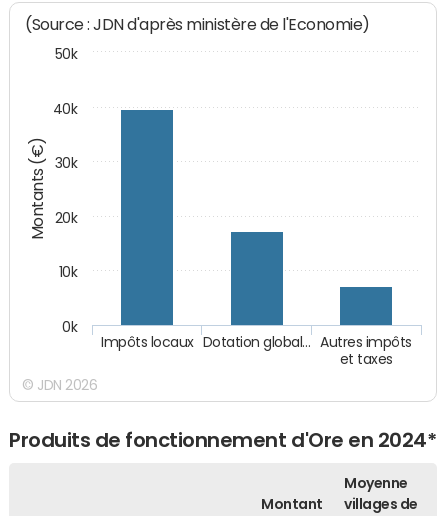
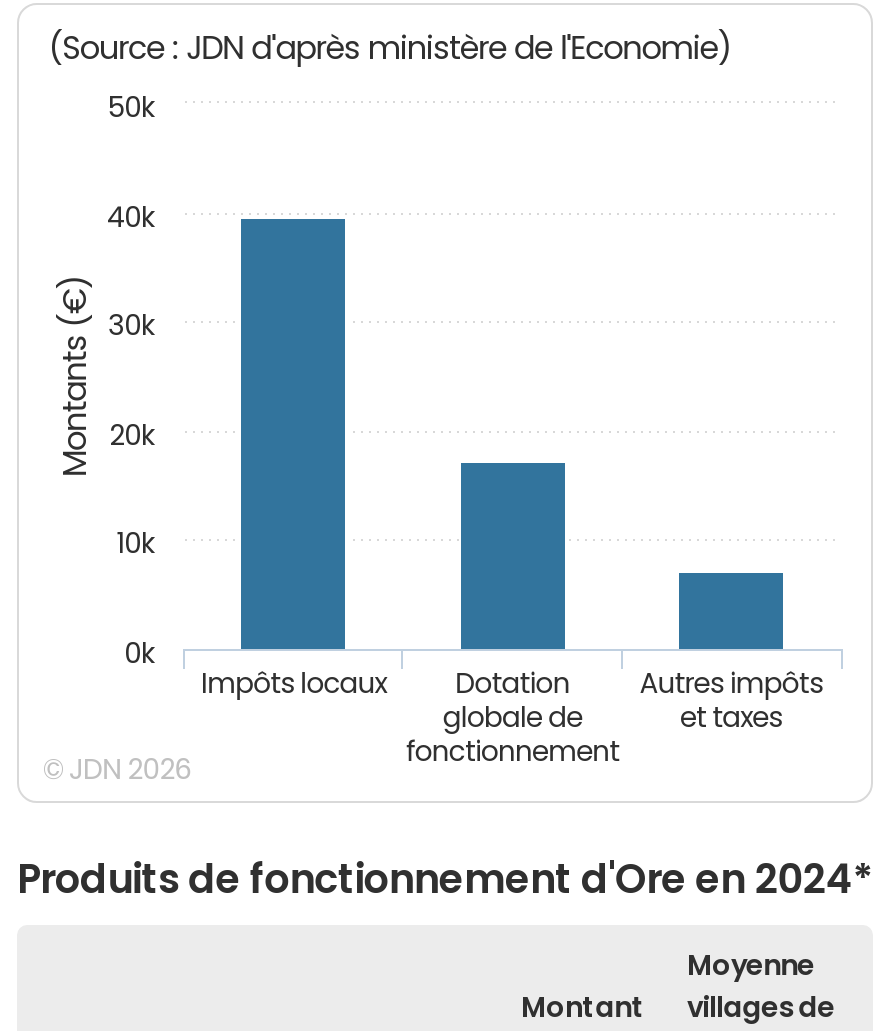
[203,335,311,351] Dotation global… -> [406,669,620,765] Dotation | globale de | fonctionnement

